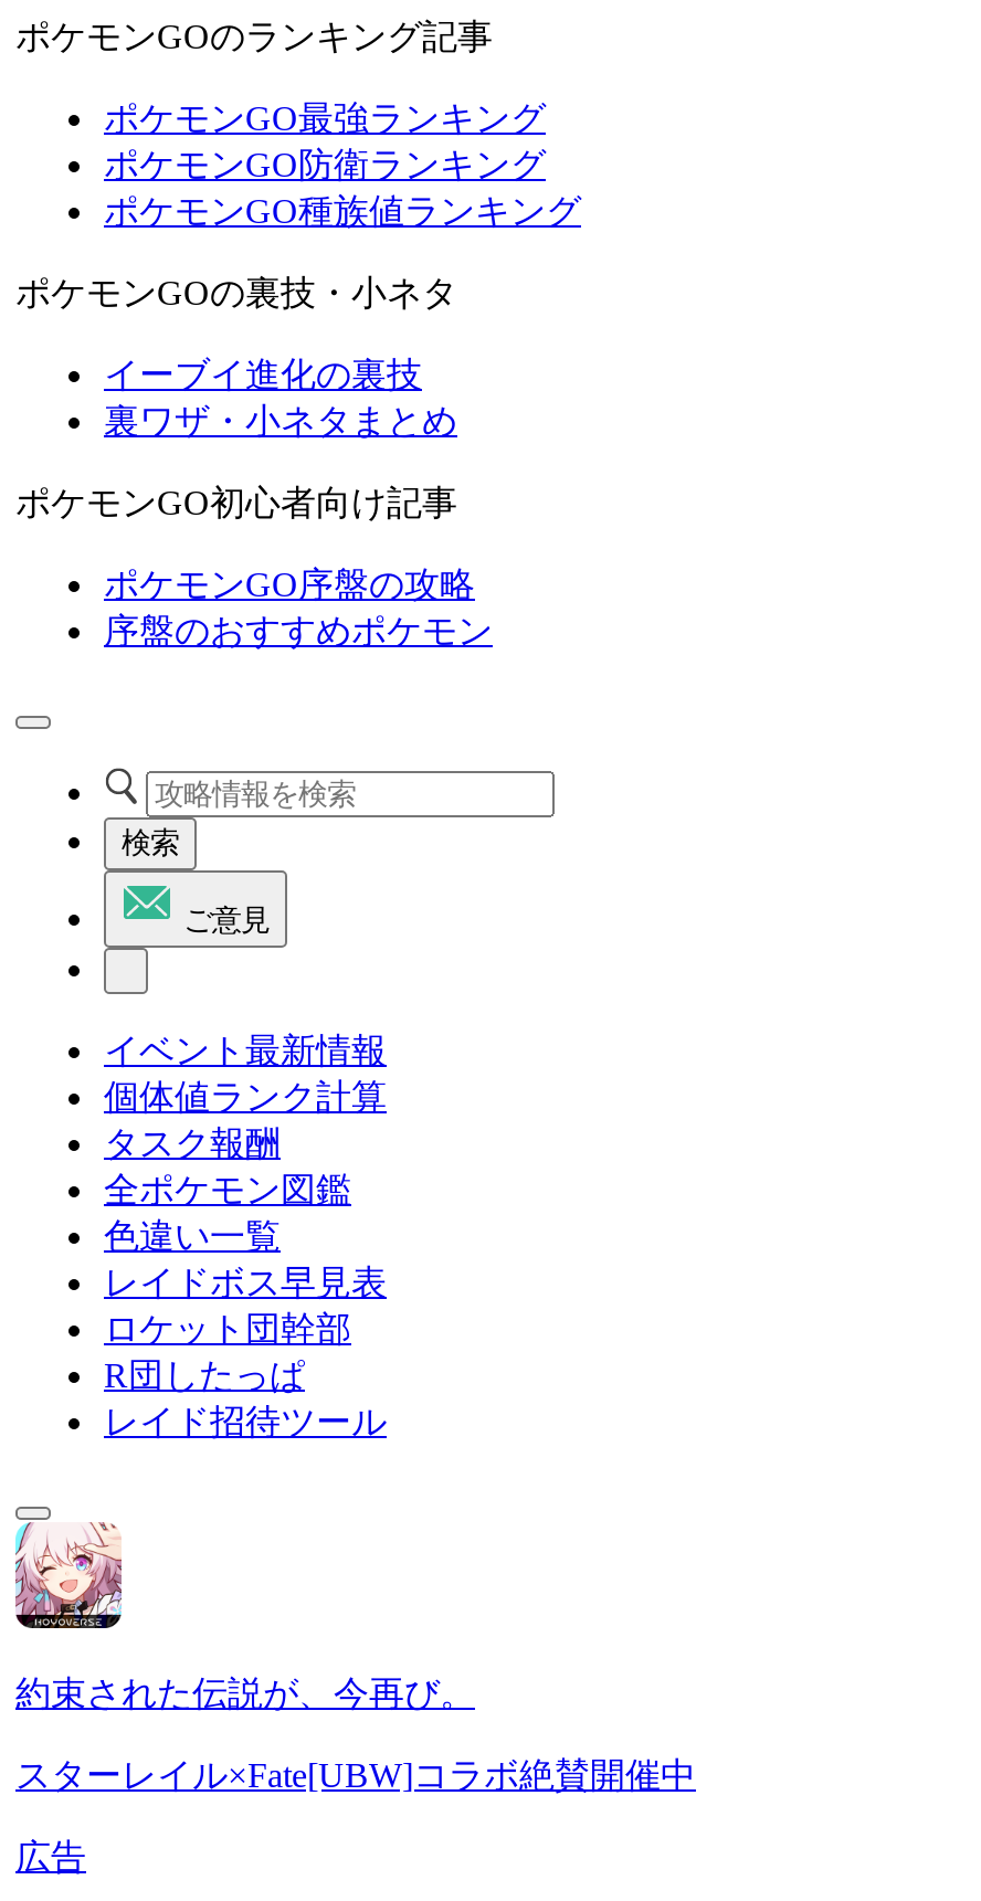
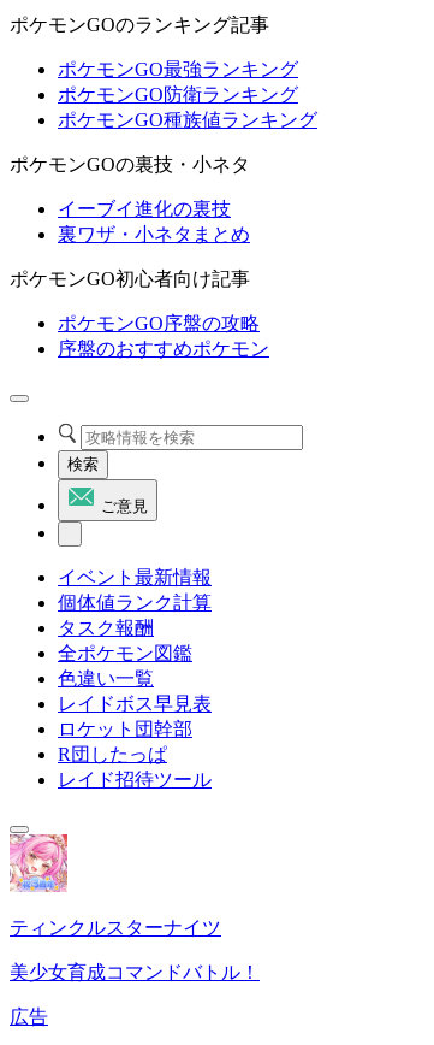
[13,1520,475,1712] [image] | 約束された伝説が、今再び。 -> [8,833,221,938] [image] | ティンクルスターナイツ
[15,1756,696,1794] スターレイル×Fate[UBW]コラボ絶賛開催中 -> [10,962,260,982] 美少女育成コマンドバトル！

